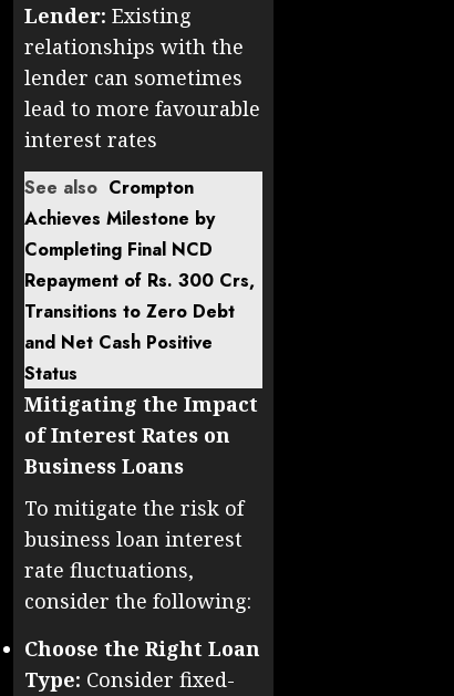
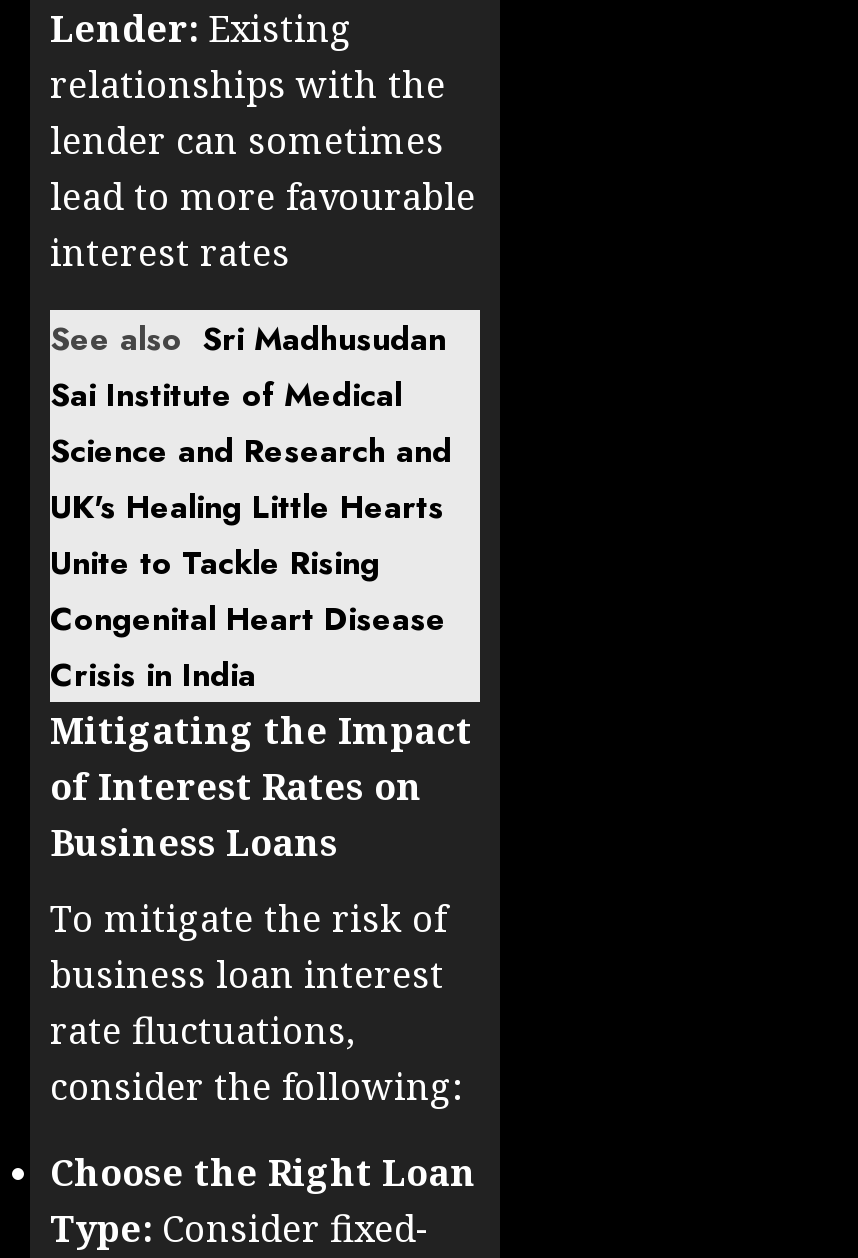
[24,175,255,387] See also Crompton | Achieves Milestone by | Completing Final NCD | Repayment of Rs. 300 Crs, | Transitions to Zero Debt | and Net Cash Positive | Status -> [50,317,452,699] See also Sri Madhusudan | Sai Institute of Medical | Science and Research and | UK's Healing Little Hearts | Unite to Tackle Rising | Congenital Heart Disease | Crisis in India

